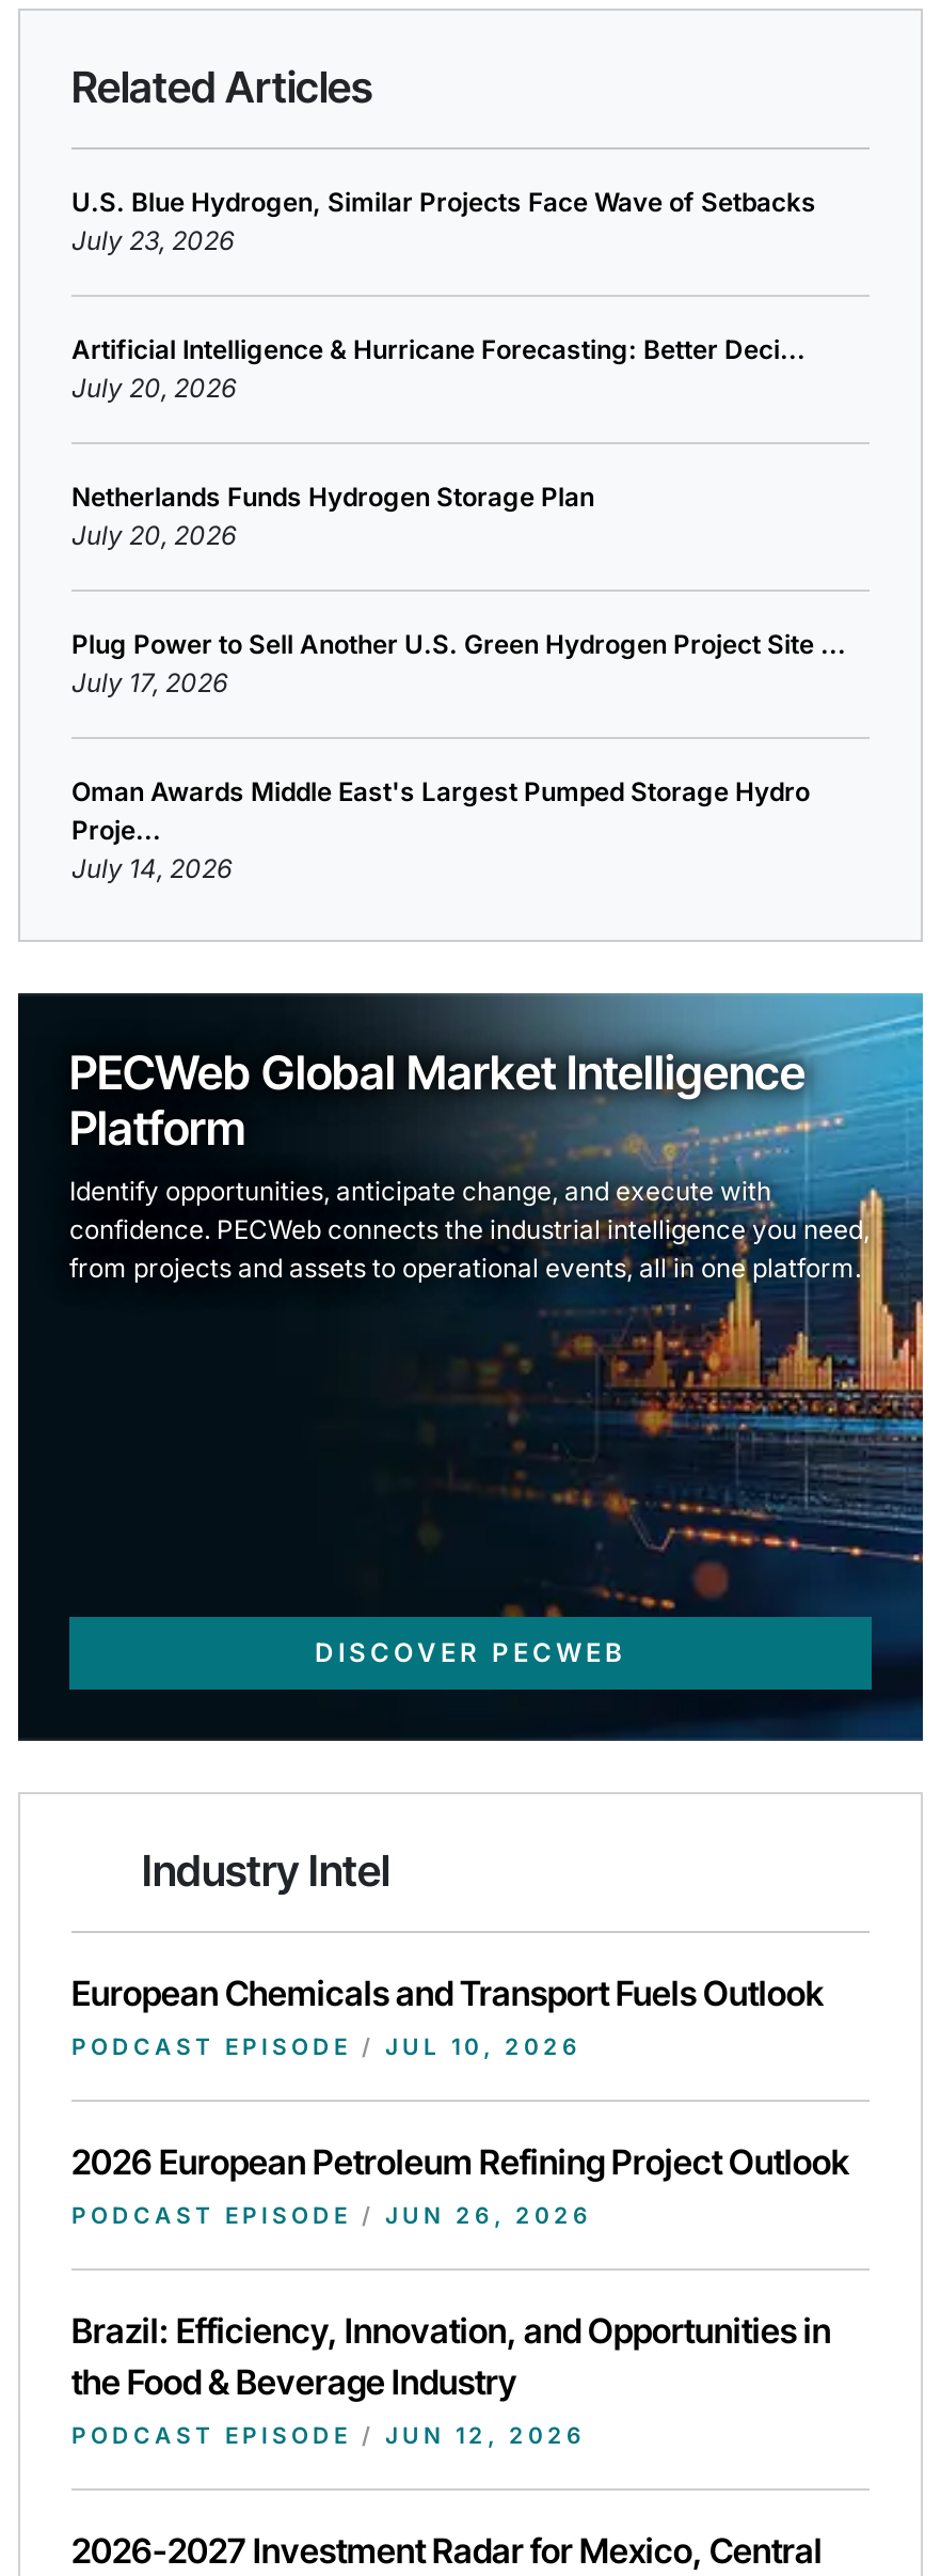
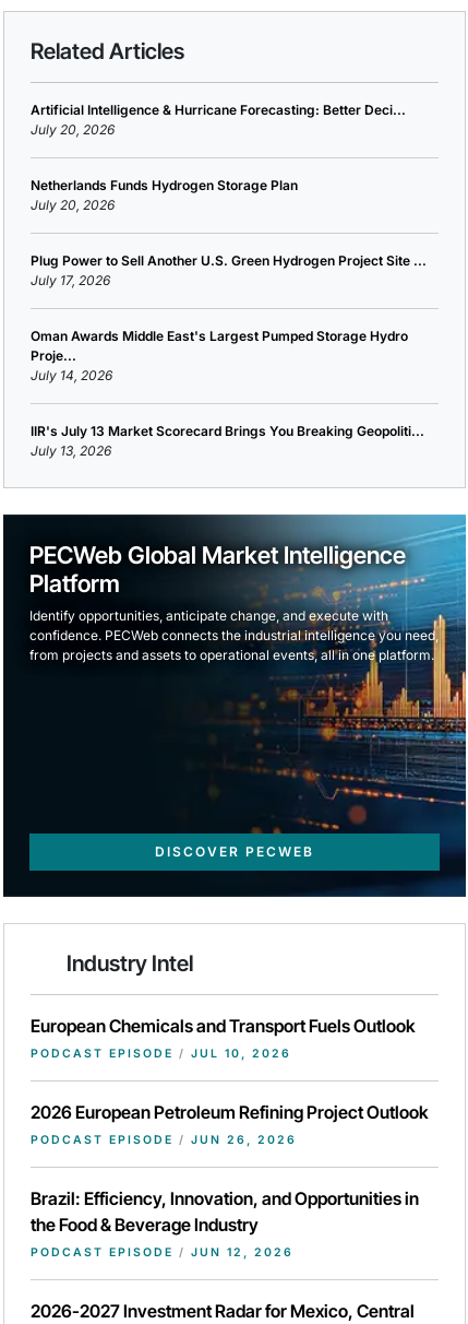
[71,186,816,256] U.S. Blue Hydrogen, Similar Projects Face Wave of Setbacks | July 23, 2026 -> none
moved [71,333,846,884] -> [31,102,427,383]: Artificial Intelligence & Hurricane Forecasting: Better Deci... | July 20, 2026 | Netherlands Funds Hydrogen Storage Plan | ... | Proje... | July 14, 2026
none -> [31,423,424,459] IIR's July 13 Market Scorecard Brings You Breaking Geopoliti... | July 13, 2026

